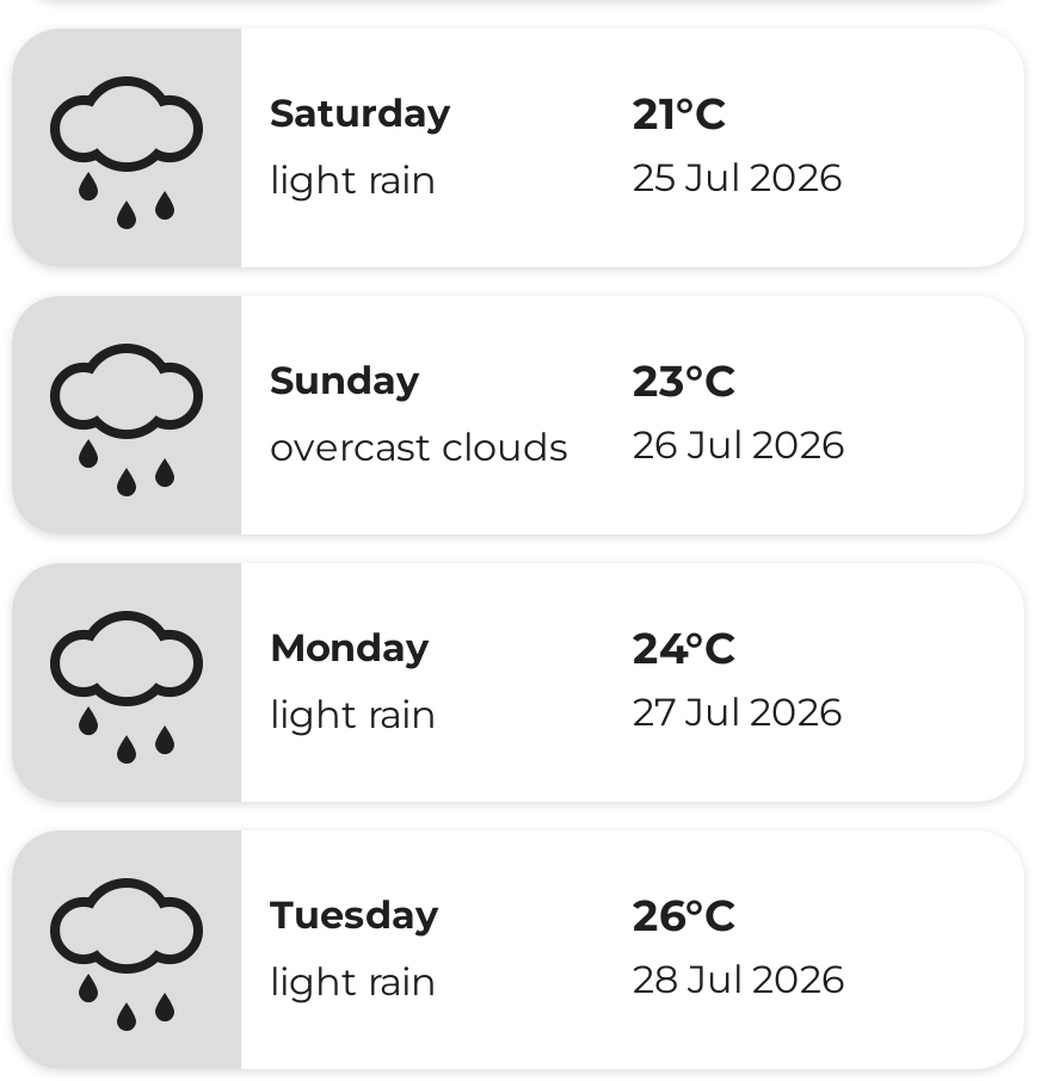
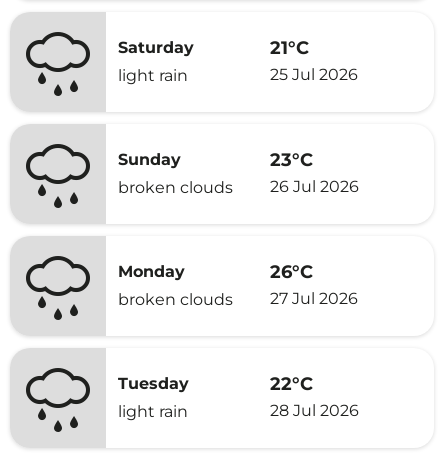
[270,425,568,470] overcast clouds -> [118,178,233,197] broken clouds
[633,622,735,674] 24°C -> [270,260,313,282] 26°C
[270,692,437,737] light rain -> [118,290,233,309] broken clouds
[633,889,735,941] 26°C -> [270,372,313,394] 22°C

